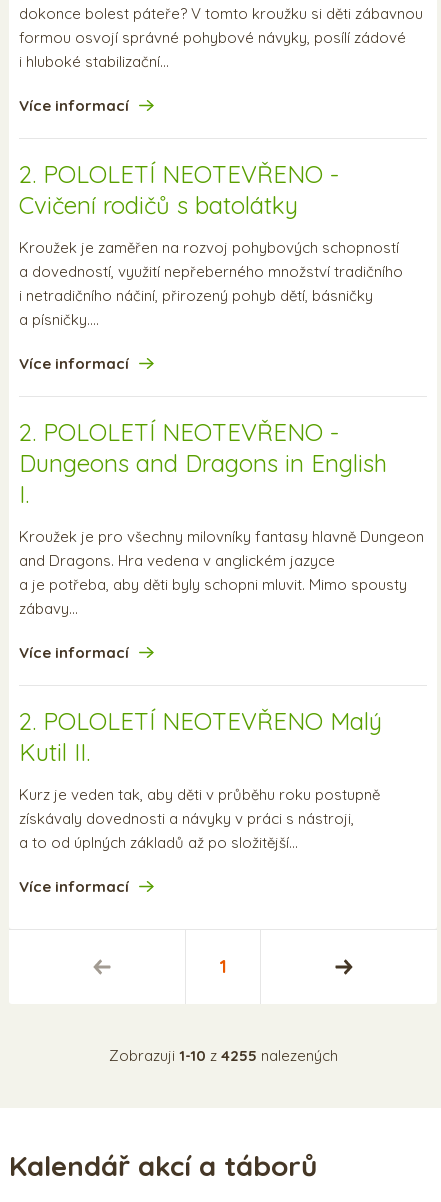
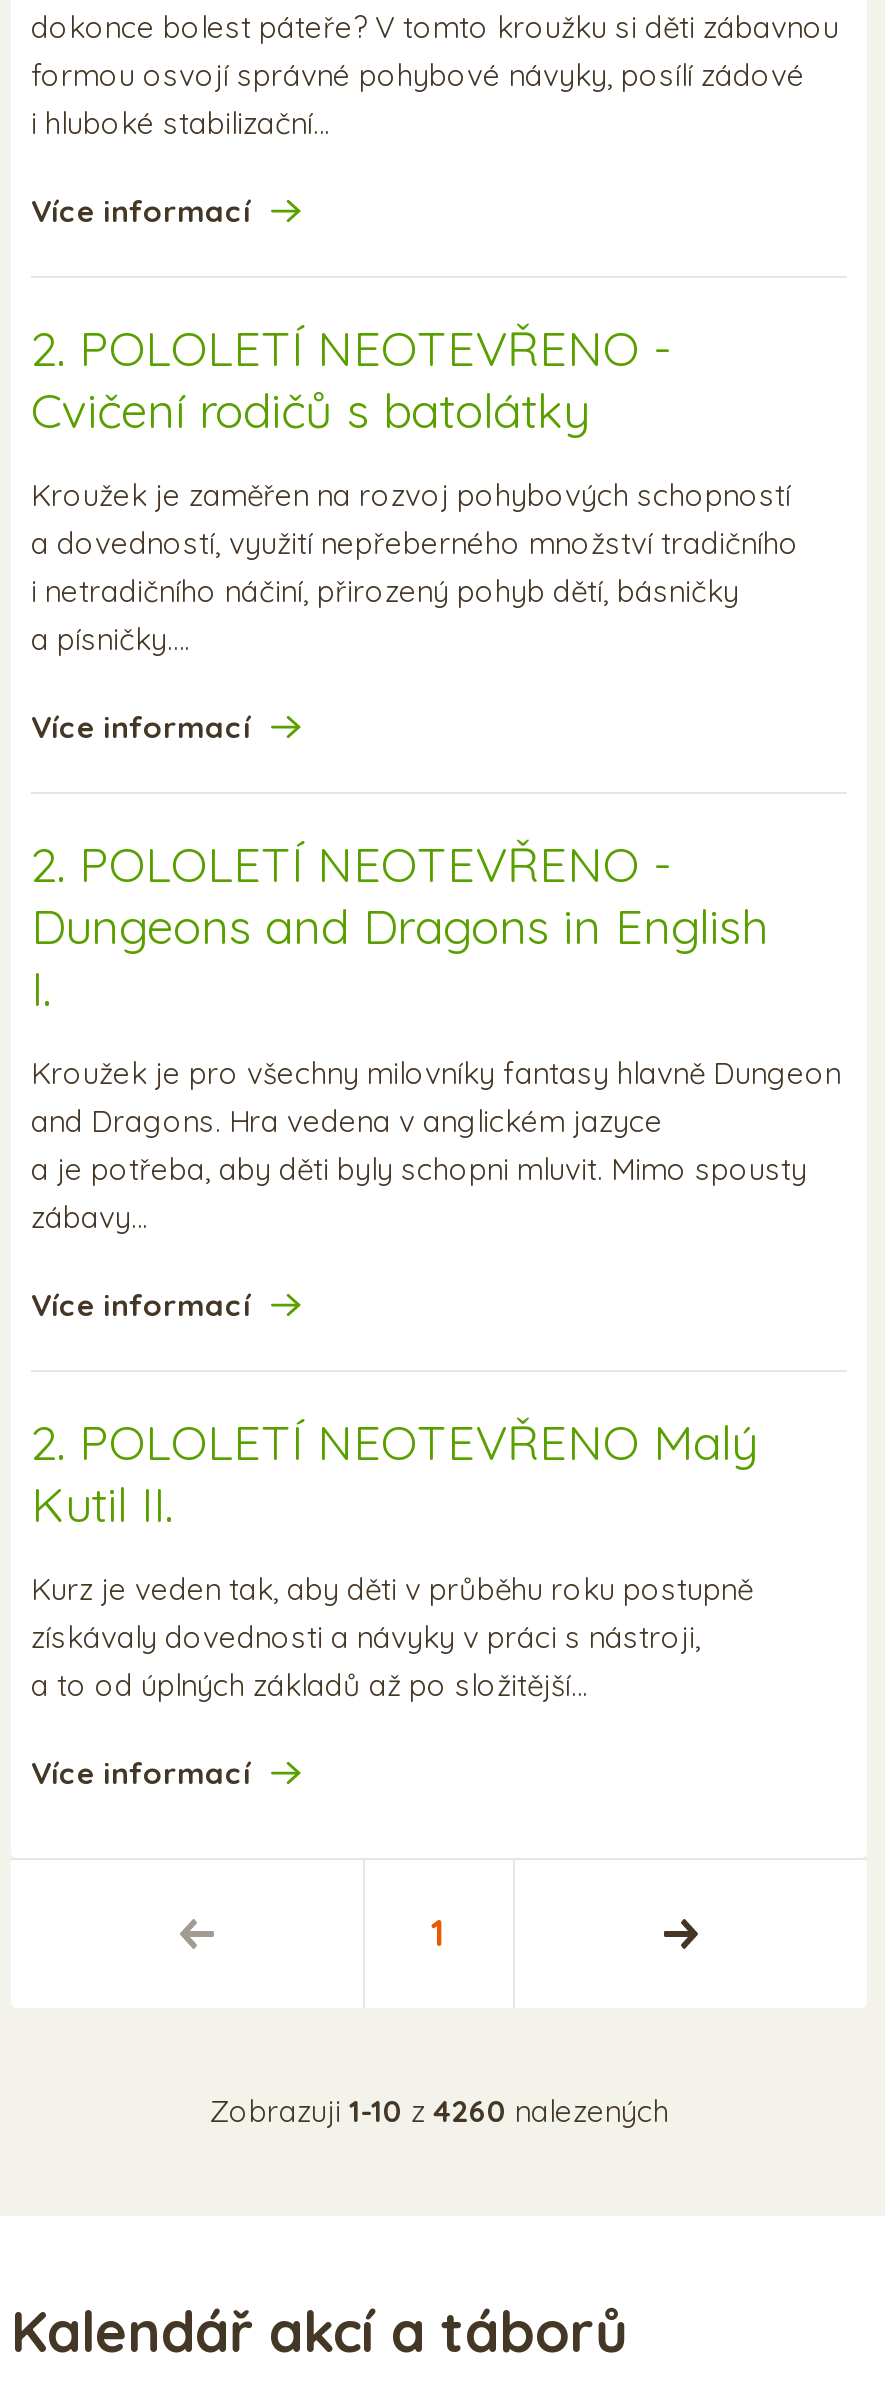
[108,1046,337,1065] Zobrazuji 1-10 z 4255 nalezených -> [209,2092,669,2130] Zobrazuji 1-10 z 4260 nalezených

